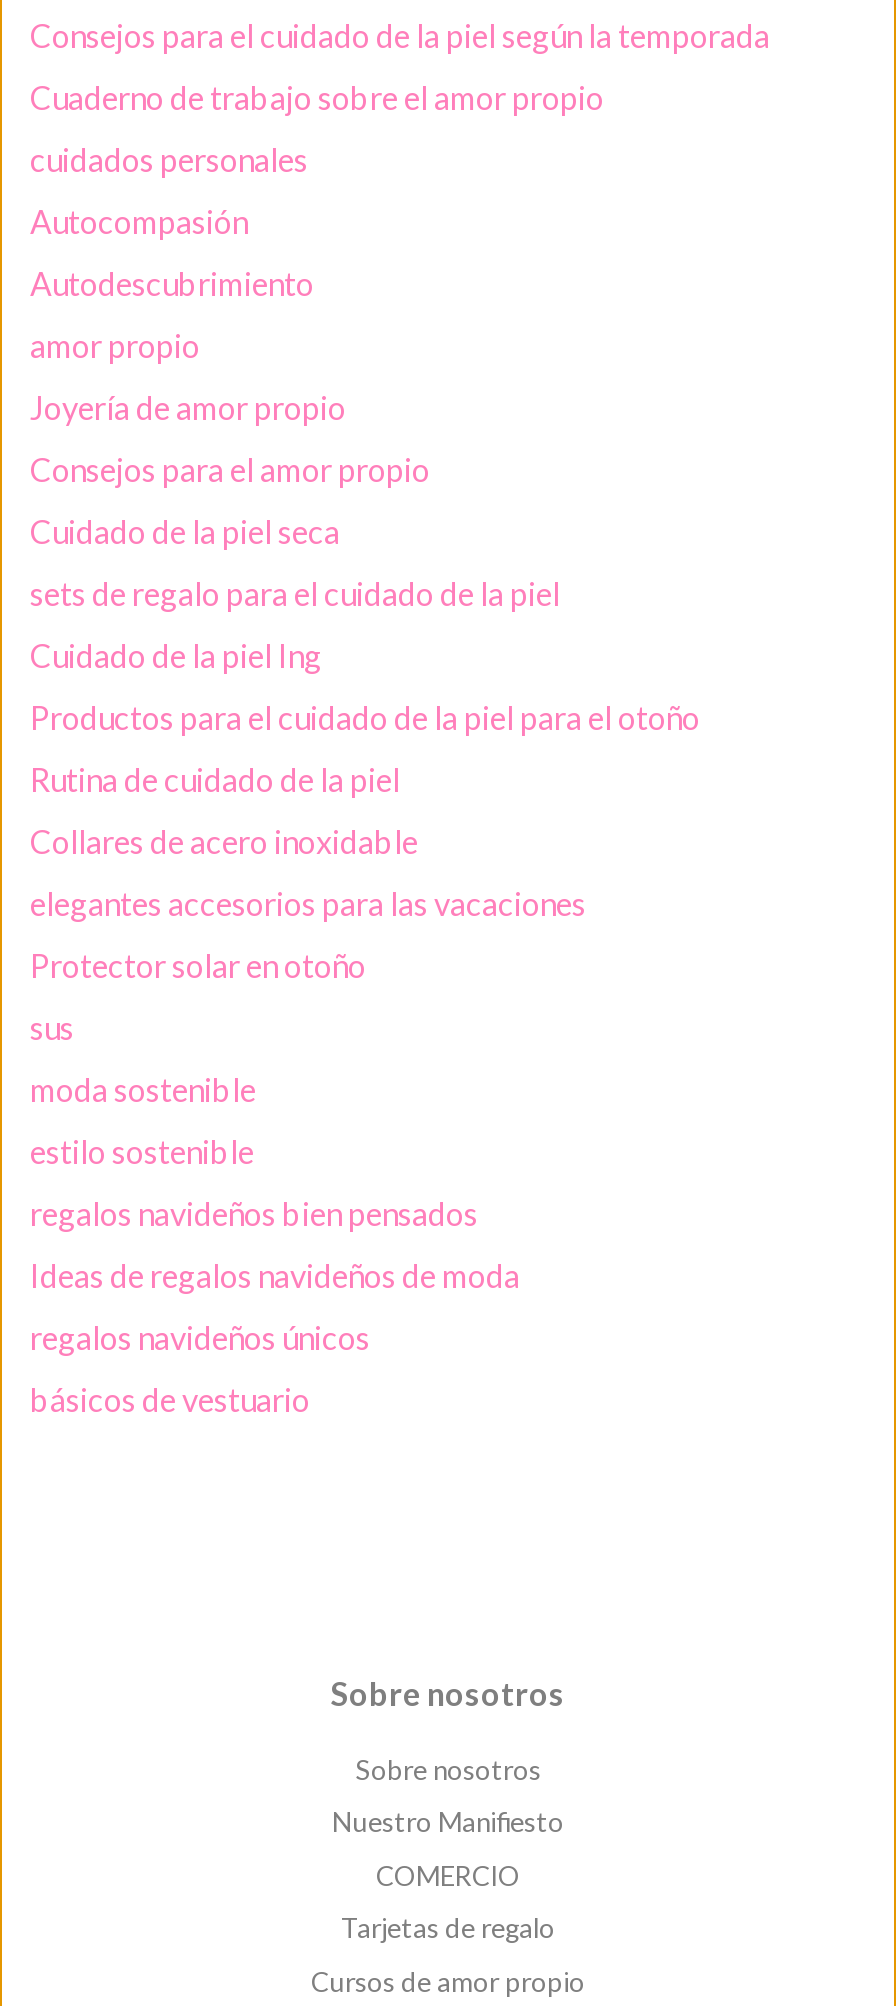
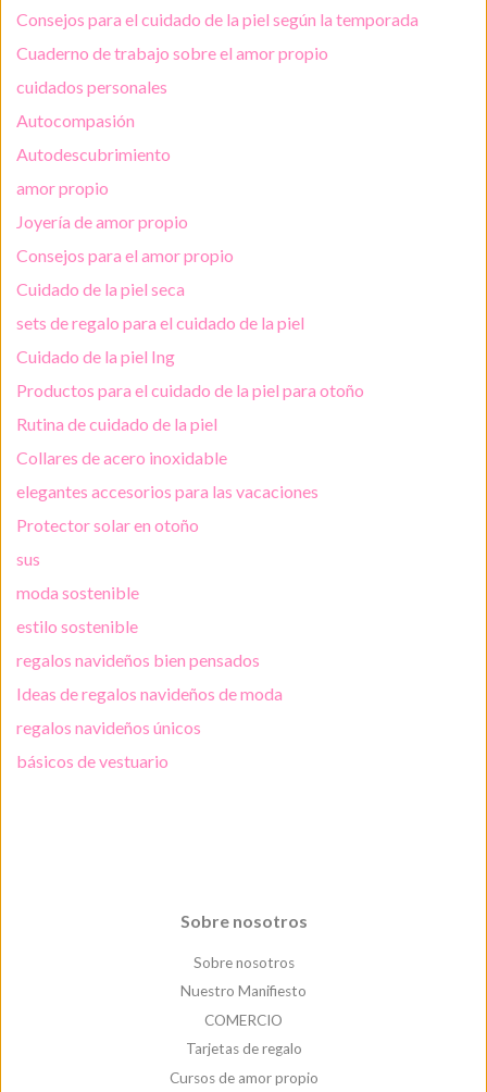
[30,698,700,736] Productos para el cuidado de la piel para el otoño -> [16,380,364,400] Productos para el cuidado de la piel para otoño

